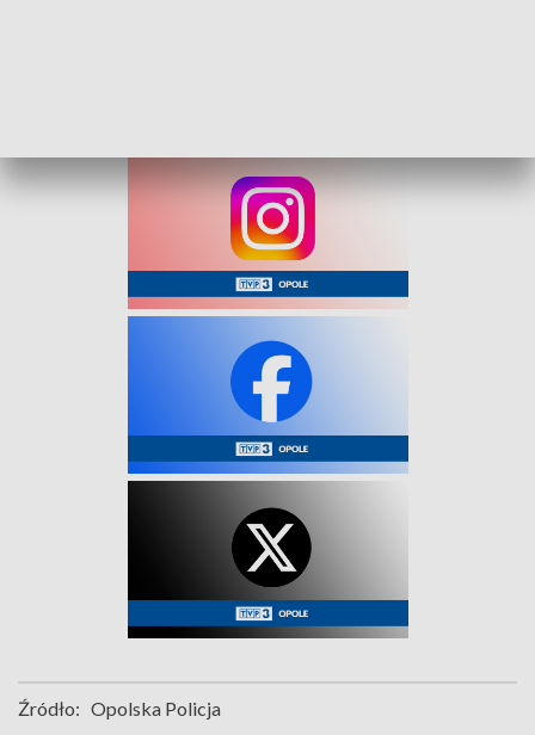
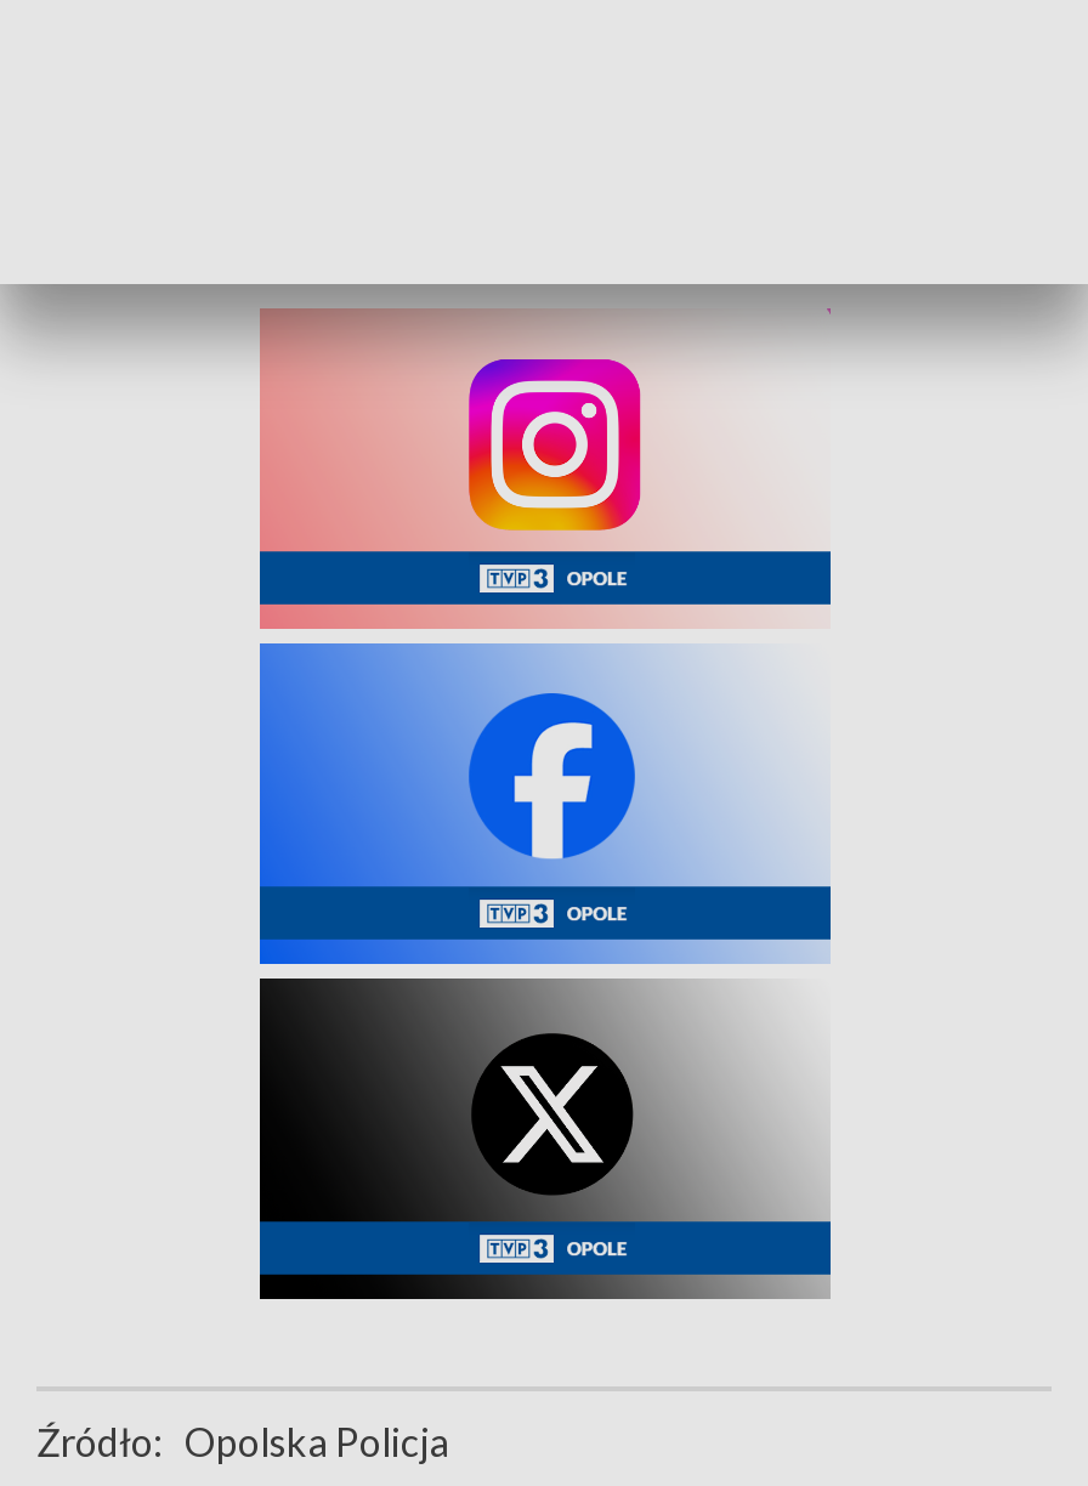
[4,141,531,200] [image] -> [7,284,1081,381] [image]

